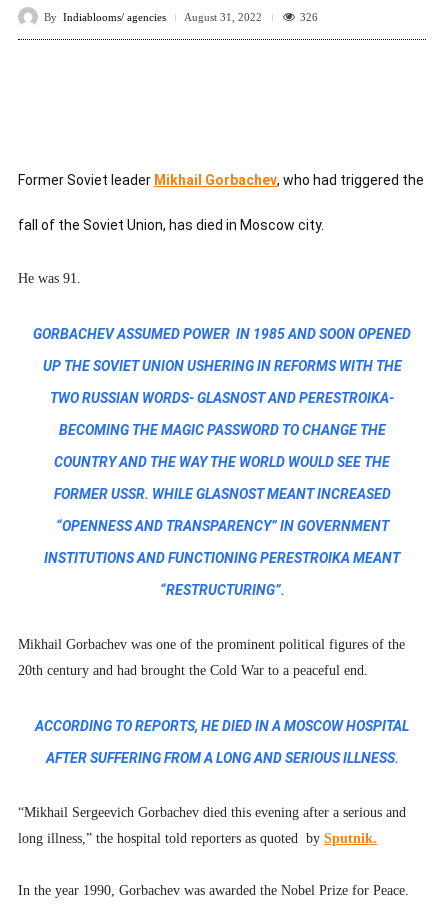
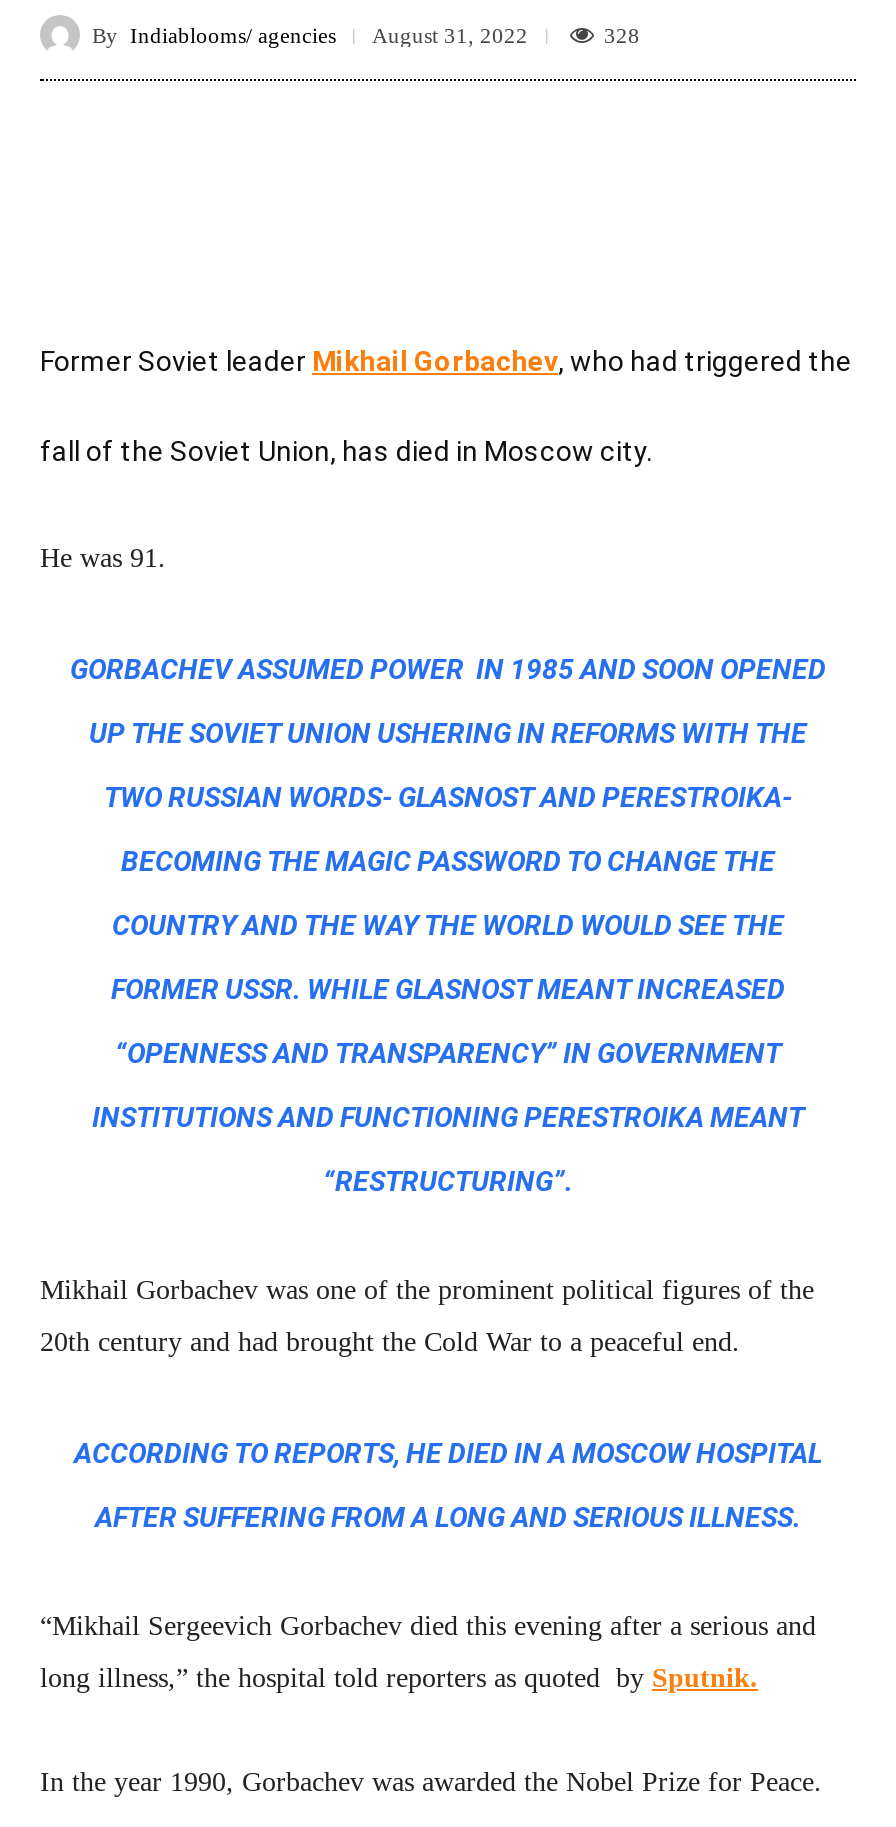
[300,11,318,23] 326 -> [604,23,640,47] 328

